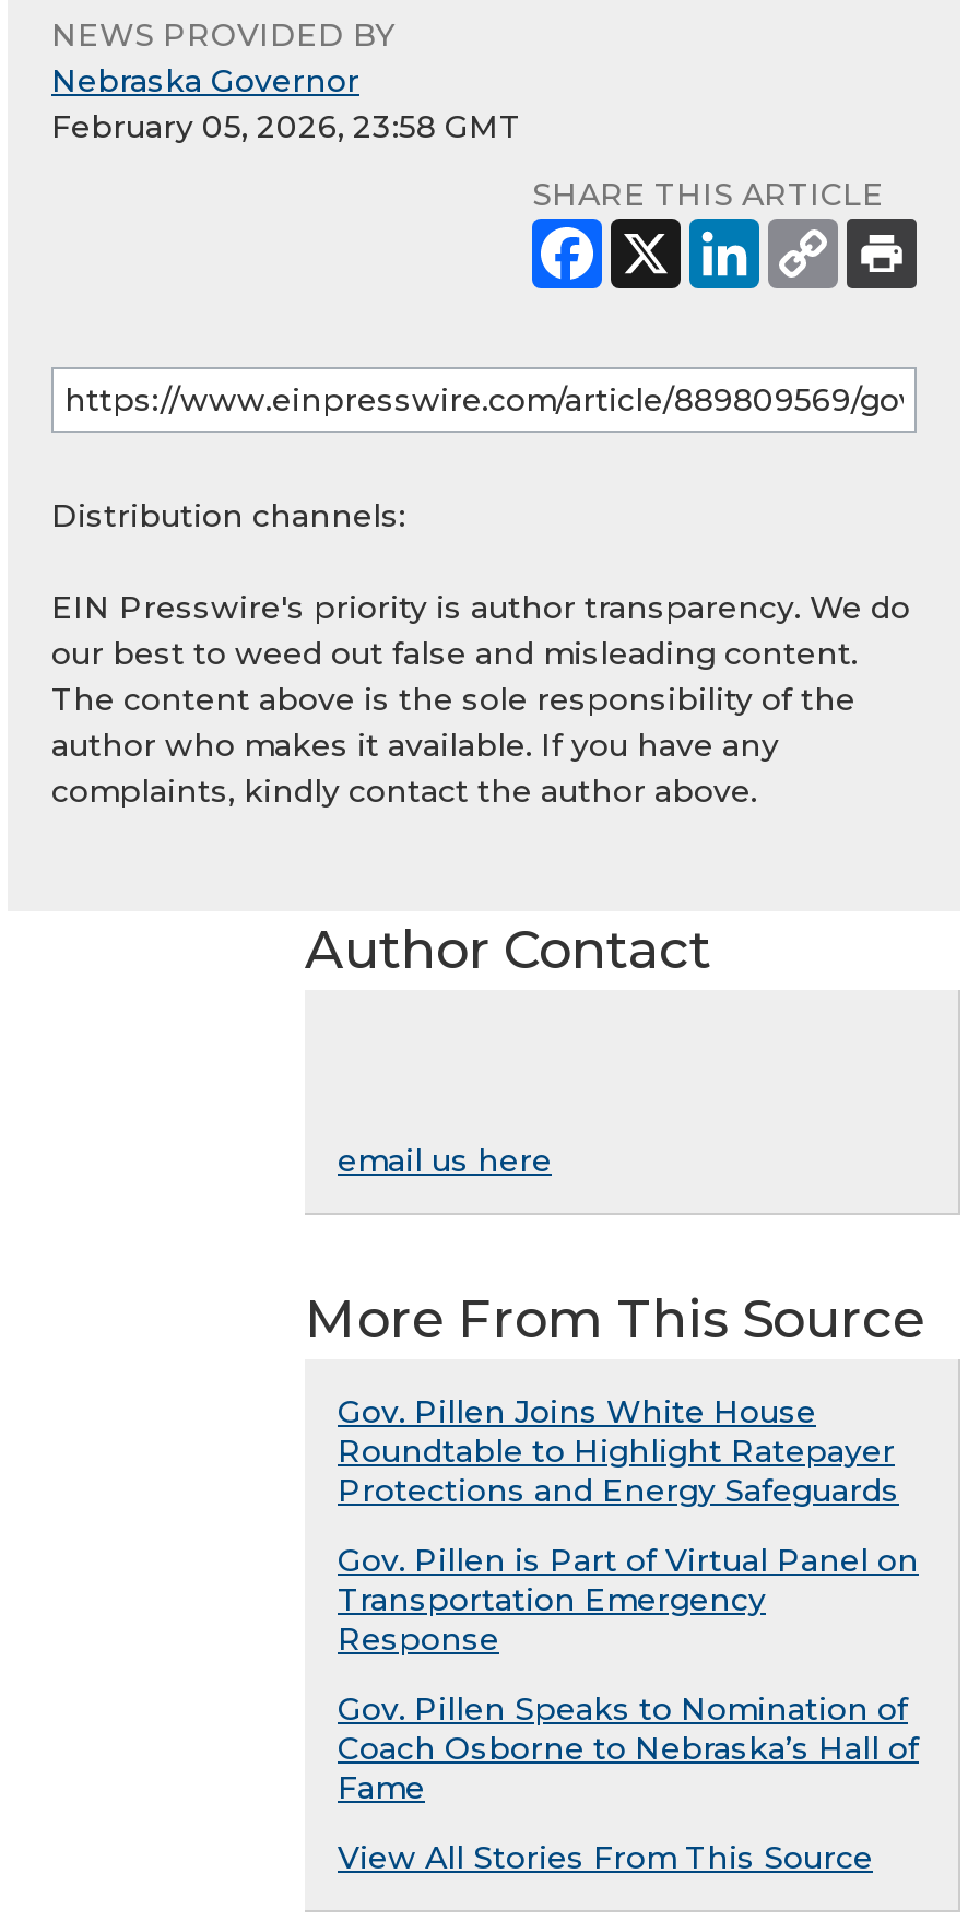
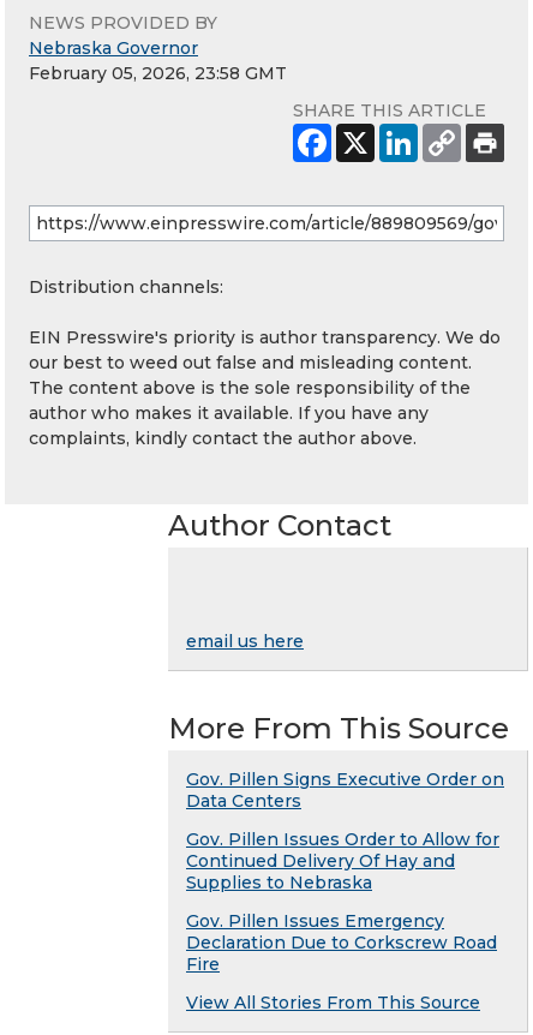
[338,1392,899,1510] Gov. Pillen Joins White House | Roundtable to Highlight Ratepayer | Protections and Energy Safeguards -> [186,768,504,812] Gov. Pillen Signs Executive Order on | Data Centers
[338,1541,919,1659] Gov. Pillen is Part of Virtual Panel on | Transportation Emergency | Response -> [186,828,499,893] Gov. Pillen Issues Order to Allow for | Continued Delivery Of Hay and | Supplies to Nebraska
[338,1689,919,1807] Gov. Pillen Speaks to Nomination of | Coach Osborne to Nebraska’s Hall of | Fame -> [186,910,497,975] Gov. Pillen Issues Emergency | Declaration Due to Corkscrew Road | Fire

